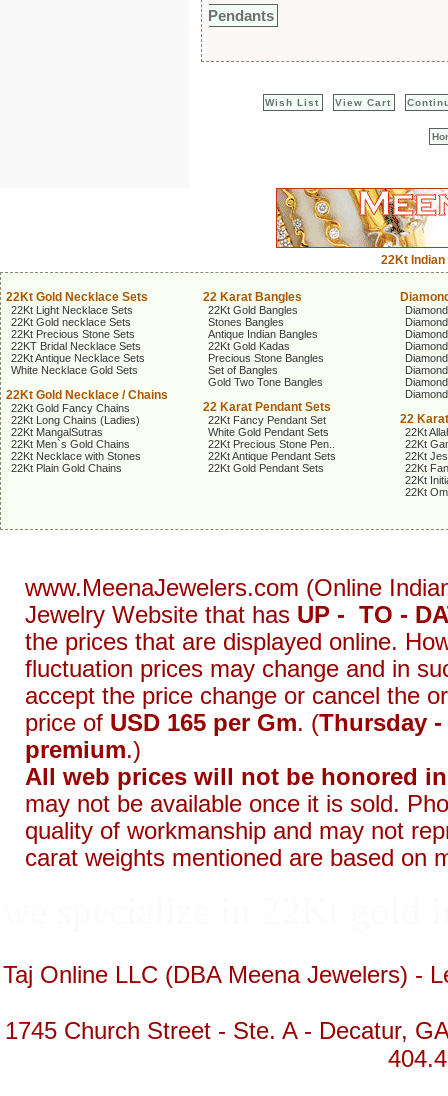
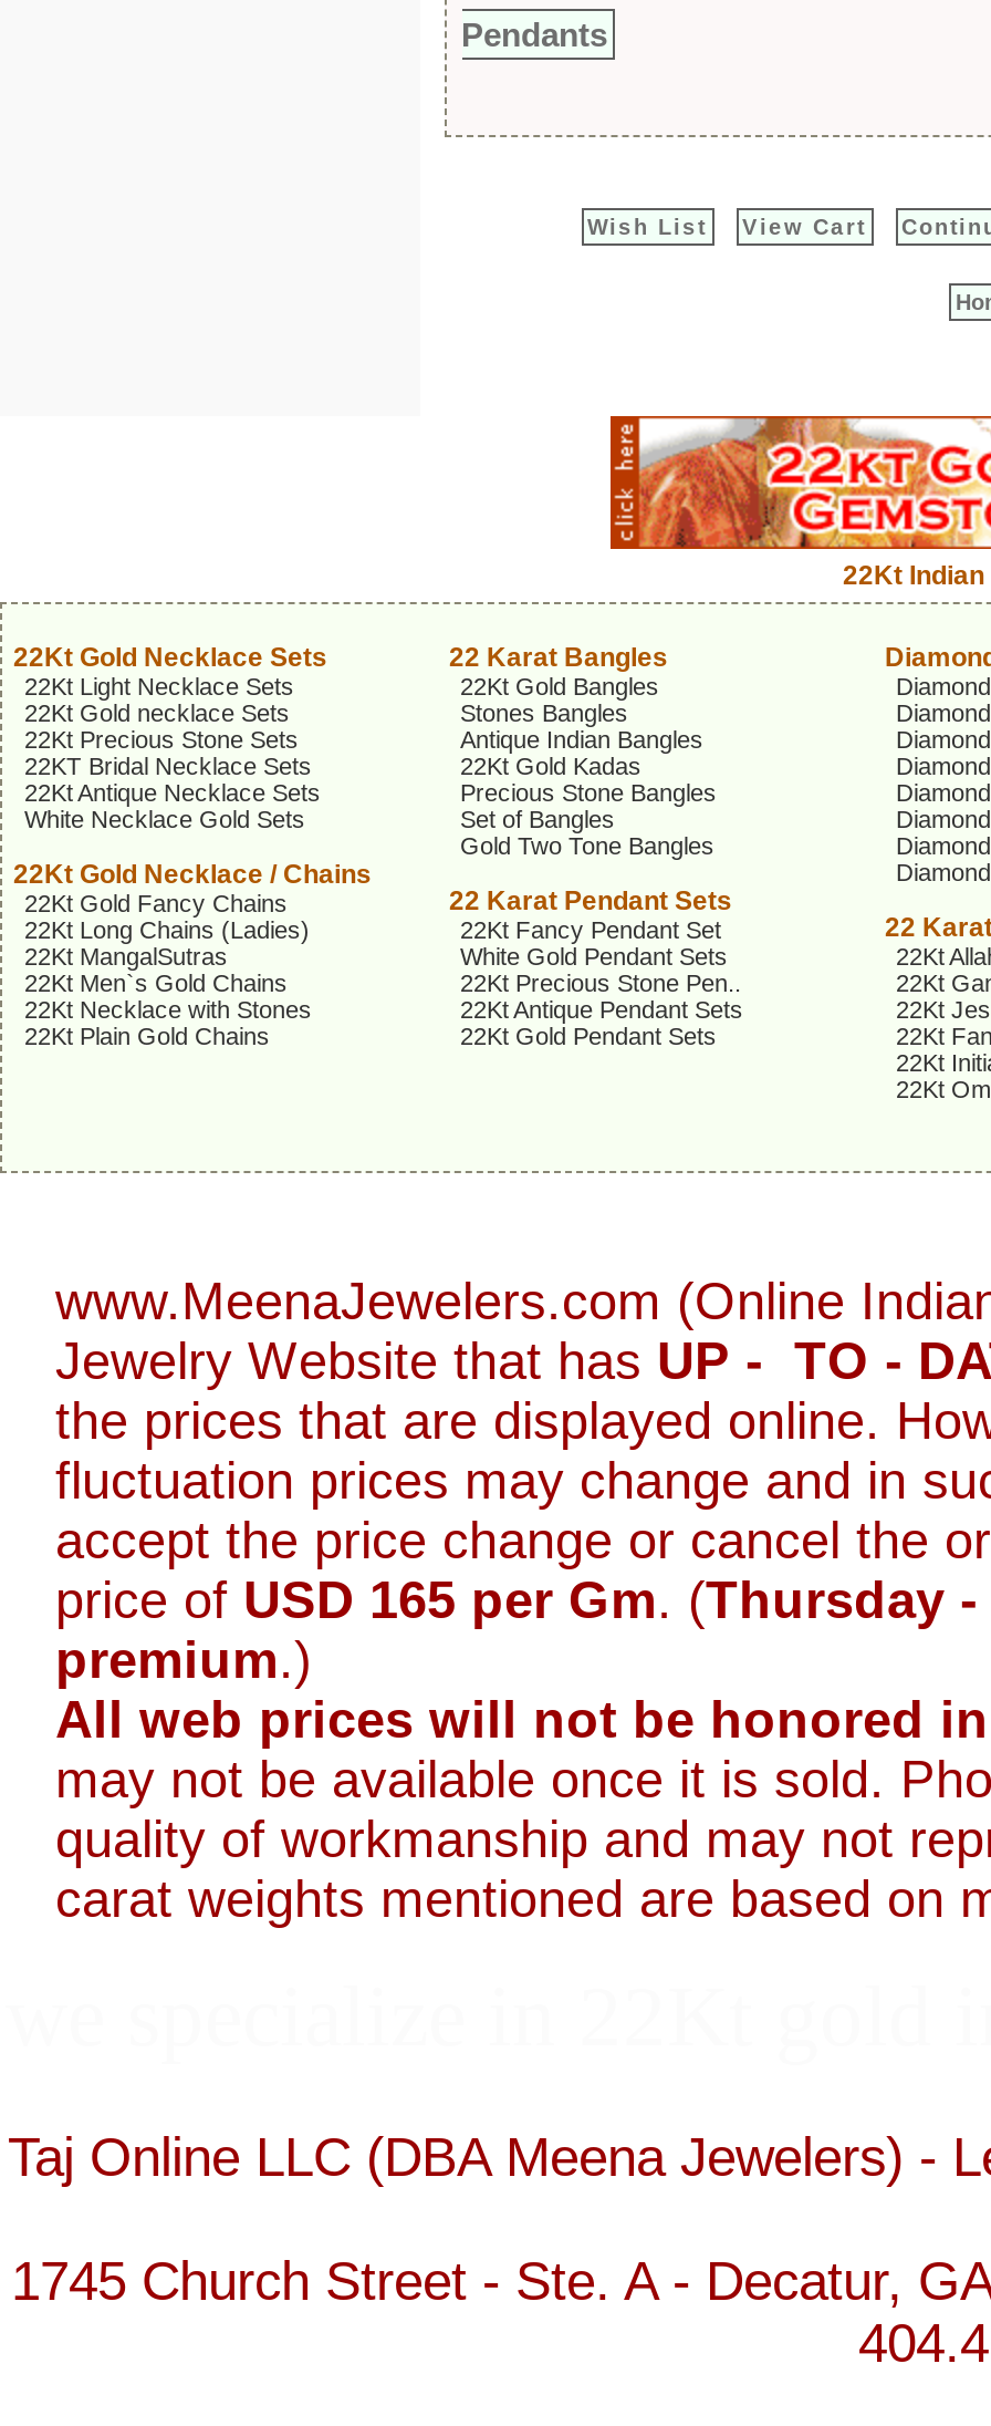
[276,188,445,248] [image] -> [611,416,984,549] [image]

